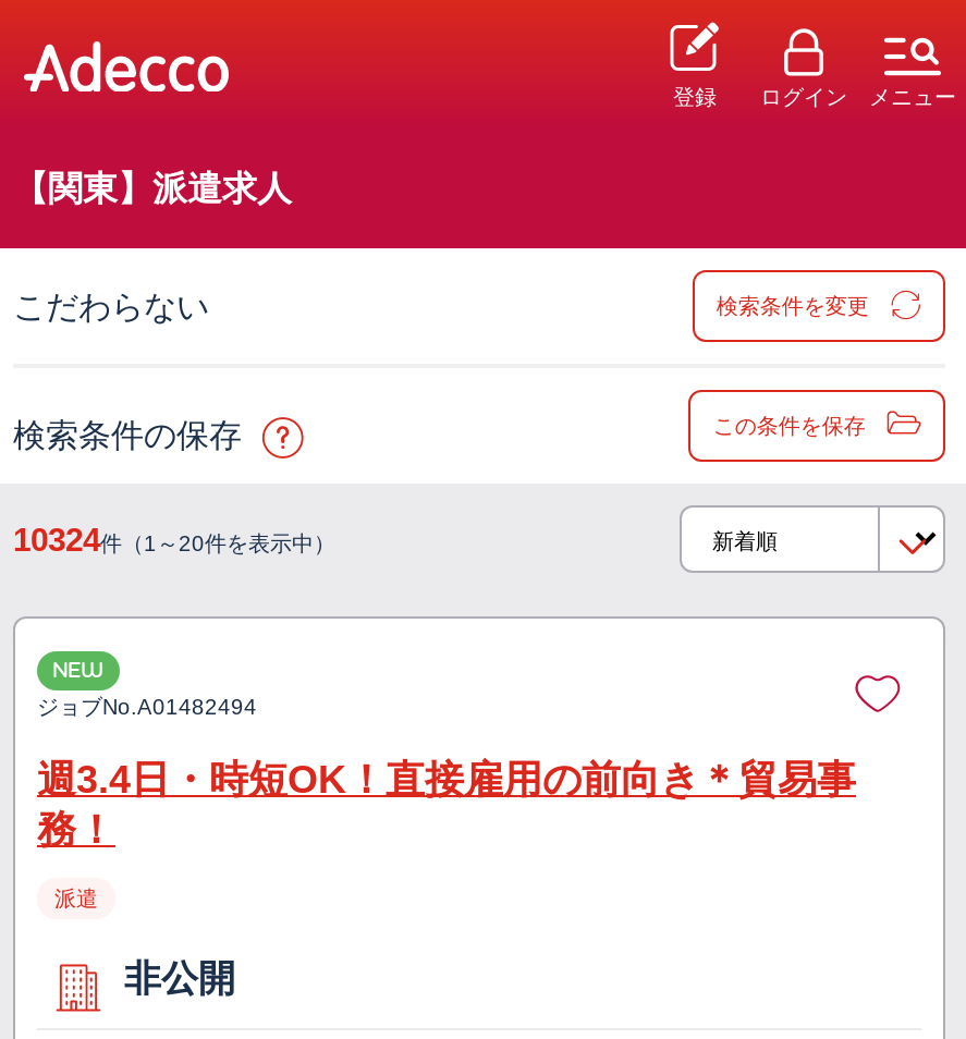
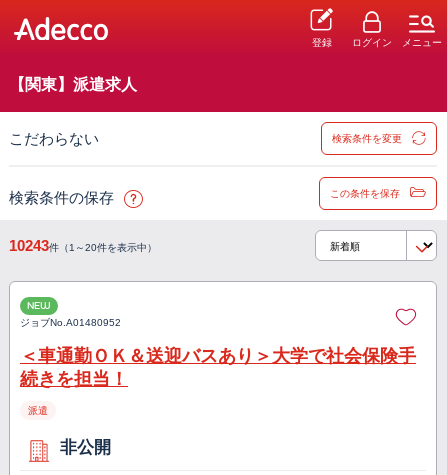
[13,520,335,557] 10324件（1～20件を表示中） -> [9,237,157,254] 10243件（1～20件を表示中）
[37,695,257,719] ジョブNo. A01482494 -> [20,317,121,328] ジョブNo. A01480952
[37,759,856,852] 週3.4日・時短OK！直接雇用の前向き＊貿易事 | 務！ -> [20,346,416,389] ＜車通勤ＯＫ＆送迎バスあり＞大学で社会保険手 | 続きを担当！

